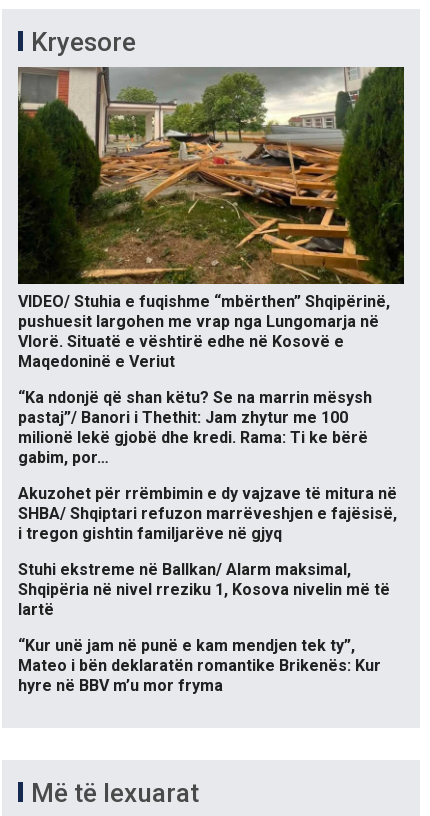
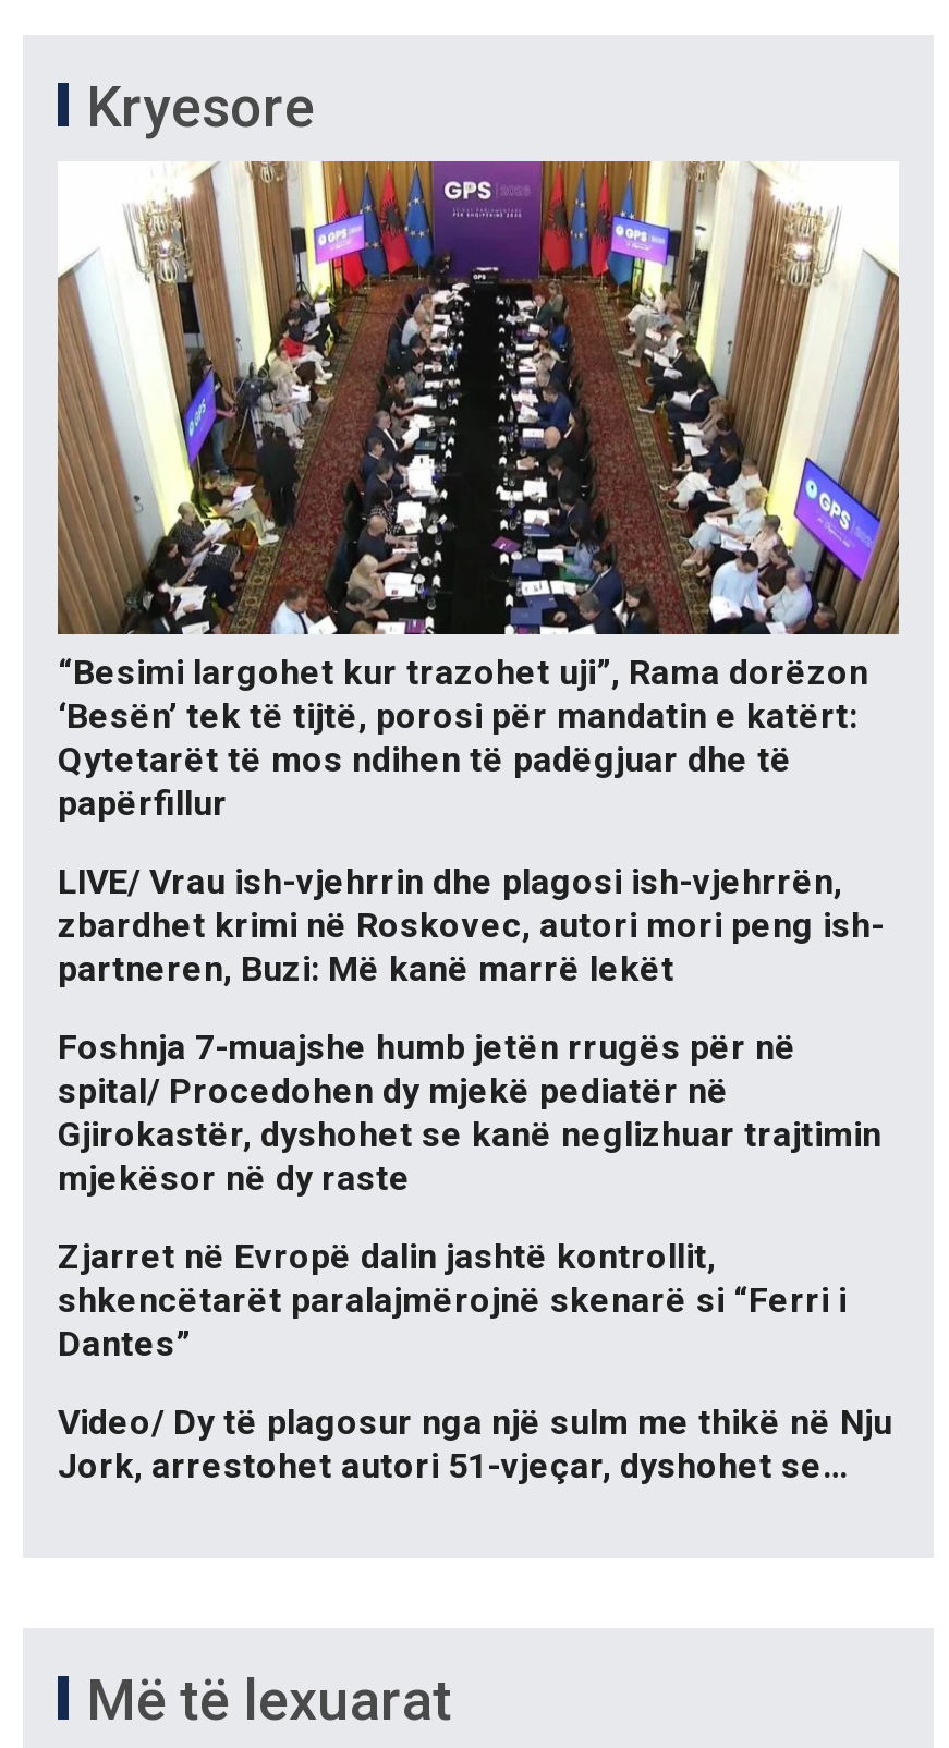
[17,66,405,371] [image] | VIDEO/ Stuhia e fuqishme “mbërthen” Shqipërinë, | pushuesit largohen me vrap nga Lungomarja në | Vlorë. Situatë e vështirë edhe në Kosovë e | Maqedoninë e Veriut -> [56,160,901,824] [image] | “Besimi largohet kur trazohet uji”, Rama dorëzon | ‘Besën’ tek të tijtë, porosi për mandatin e katërt: | Qytetarët të mos ndihen të padëgjuar dhe të | papërfillur
[18,388,372,467] “Ka ndonjë që shan këtu? Se na marrin mësysh | pastaj”/ Banori i Thethit: Jam zhytur me 100 | milionë lekë gjobë dhe kredi. Rama: Ti ke bërë | gabim, por… -> [58,861,884,990] LIVE/ Vrau ish-vjehrrin dhe plagosi ish-vjehrrën, | zbardhet krimi në Roskovec, autori mori peng ish- | partneren, Buzi: Më kanë marrë lekët
[18,484,397,543] Akuzohet për rrëmbimin e dy vajzave të mitura në | SHBA/ Shqiptari refuzon marrëveshjen e fajësisë, | i tregon gishtin familjarëve në gjyq -> [58,1027,881,1199] Foshnja 7-muajshe humb jetën rrugës për në | spital/ Procedohen dy mjekë pediatër në | Gjirokastër, dyshohet se kanë neglizhuar trajtimin | mjekësor në dy raste
[18,560,390,619] Stuhi ekstreme në Ballkan/ Alarm maksimal, | Shqipëria në nivel rreziku 1, Kosova nivelin më të | lartë -> [58,1236,847,1364] Zjarret në Evropë dalin jashtë kontrollit, | shkencëtarët paralajmërojnë skenarë si “Ferri i | Dantes”
[18,636,381,695] “Kur unë jam në punë e kam mendjen tek ty”, | Mateo i bën deklaratën romantike Brikenës: Kur | hyre në BBV m’u mor fryma -> [58,1401,892,1486] Video/ Dy të plagosur nga një sulm me thikë në Nju | Jork, arrestohet autori 51-vjeçar, dyshohet se…

